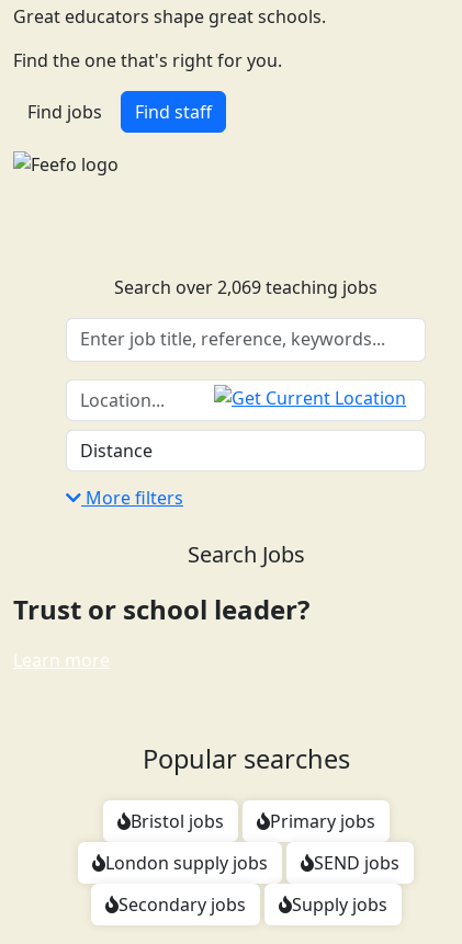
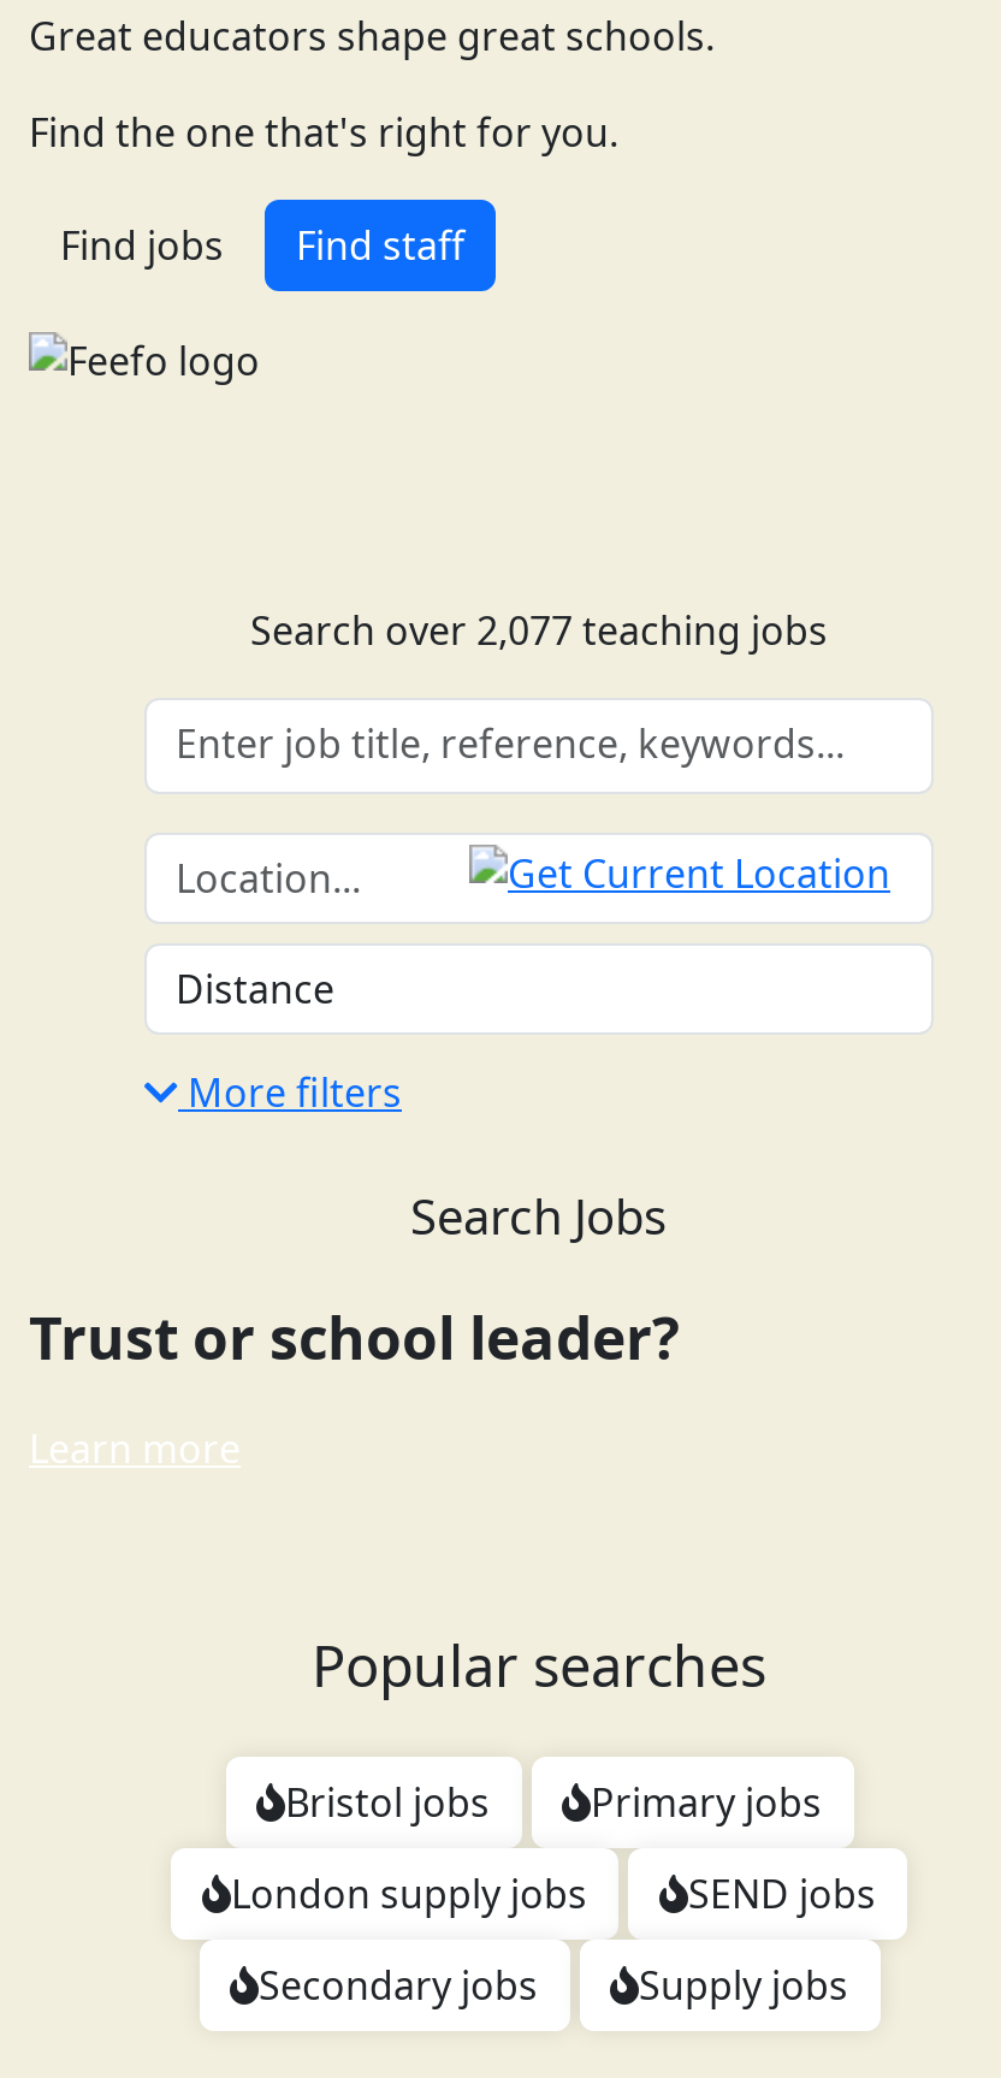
[114,276,378,300] Search over 2,069 teaching jobs -> [250,605,828,658] Search over 2,077 teaching jobs

